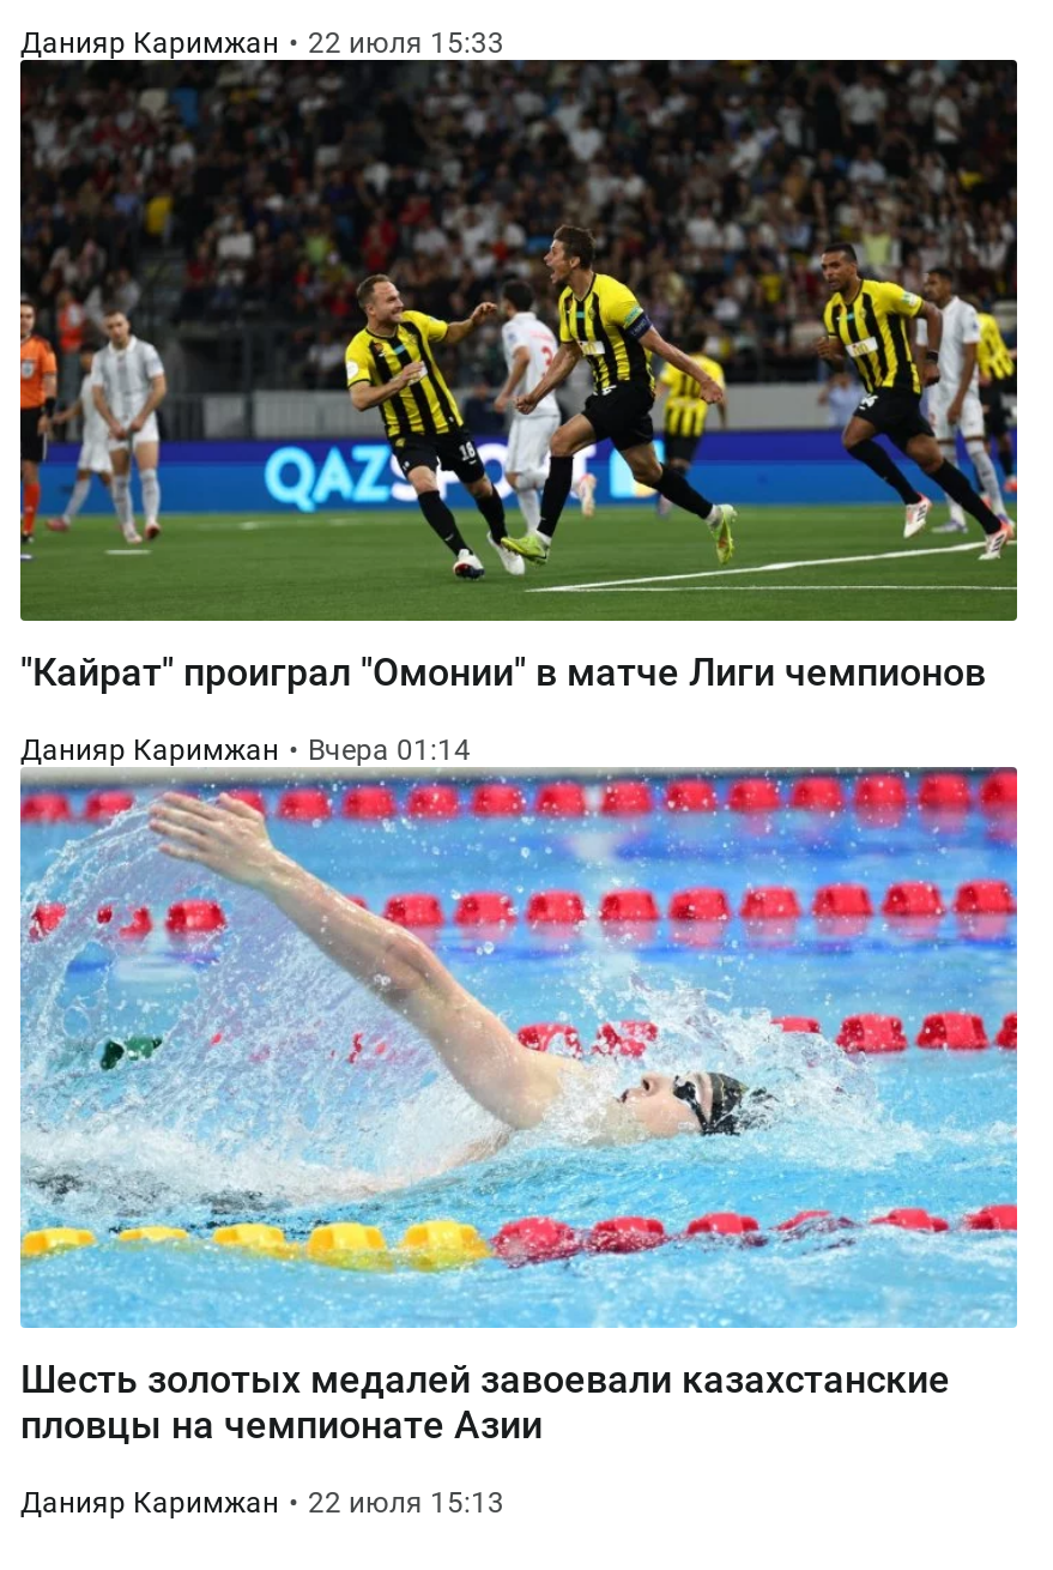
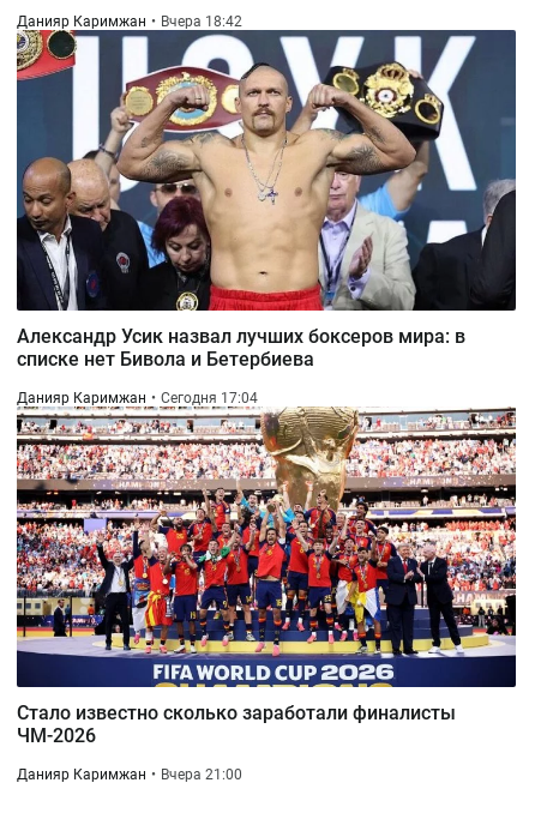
[20,26,504,60] Данияр Каримжан 22 июля 15:33 -> [17,13,242,30] Данияр Каримжан Вчера 18:42
[18,60,1019,695] [image] | "Кайрат" проиграл "Омонии" в матче Лиги чемпионов -> [16,30,517,371] [image] | Александр Усик назвал лучших боксеров мира: в | списке нет Бивола и Бетербиева
[20,733,471,767] Данияр Каримжан Вчера 01:14 -> [17,390,258,406] Данияр Каримжан Сегодня 17:04
[18,765,1019,1448] [image] | Шесть золотых медалей завоевали казахстанские | пловцы на чемпионате Азии -> [16,406,517,747] [image] | Стало известно сколько заработали финалисты | ЧМ-2026
[20,1486,504,1520] Данияр Каримжан 22 июля 15:13 -> [17,766,242,783] Данияр Каримжан Вчера 21:00

